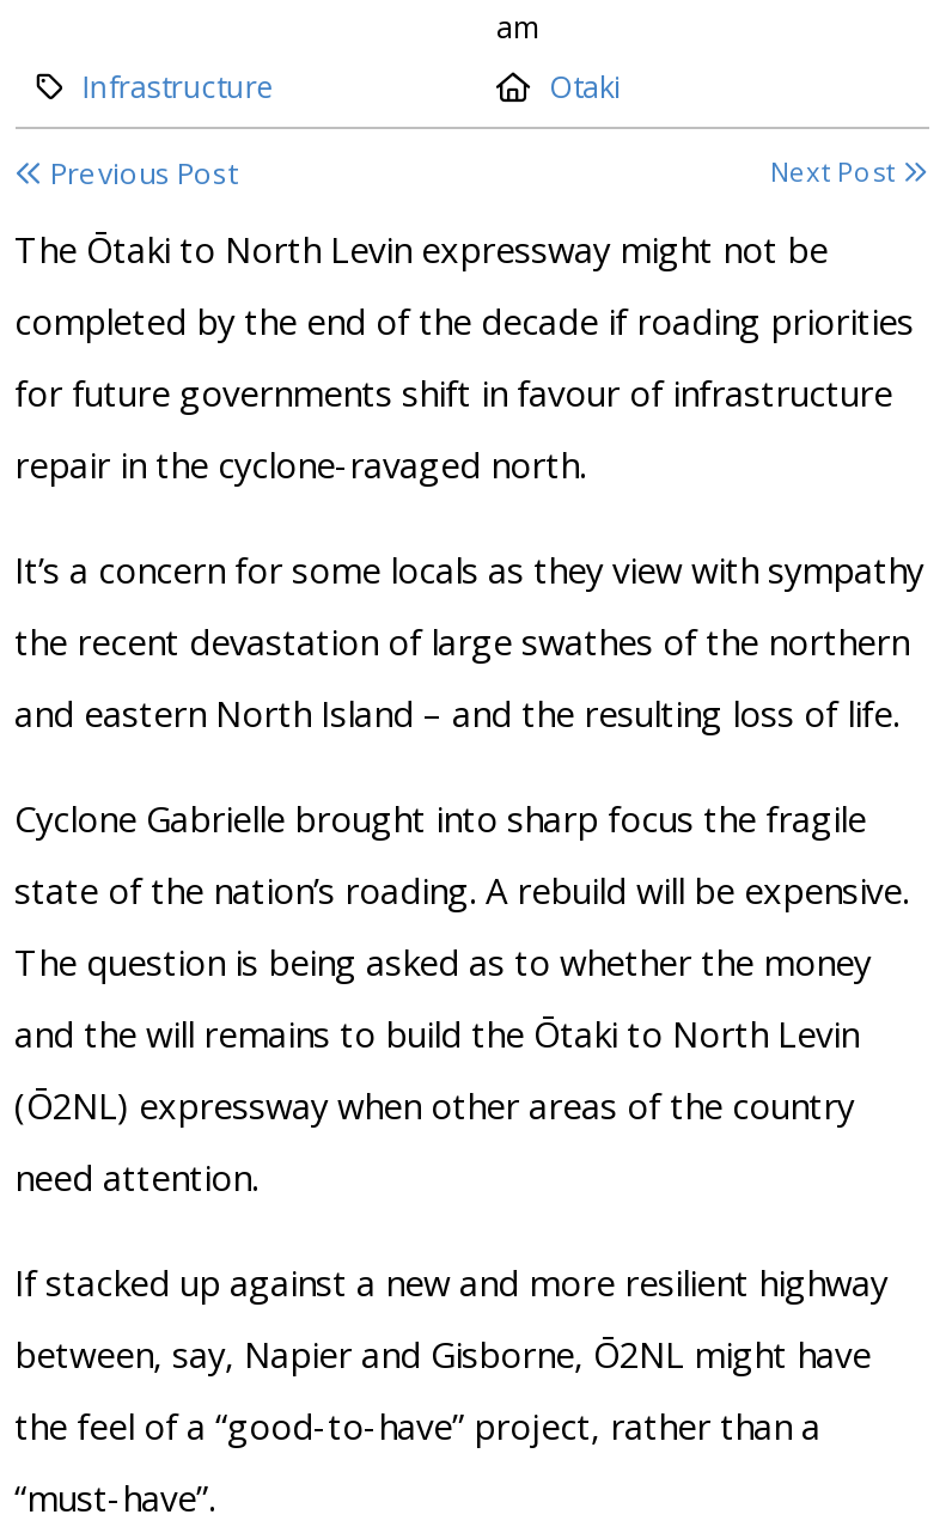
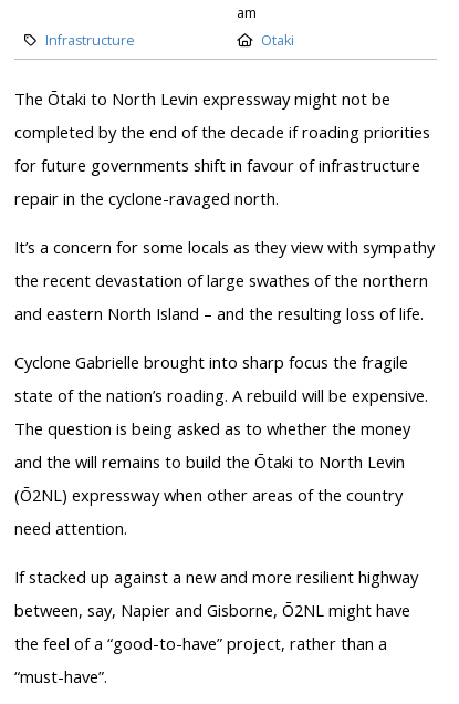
[43,152,902,193] Previous Post | Next Post -> none

